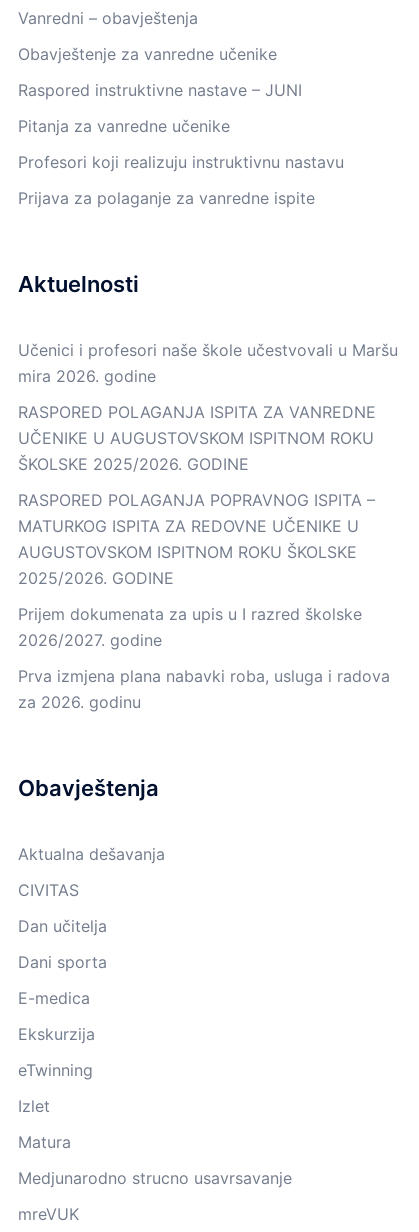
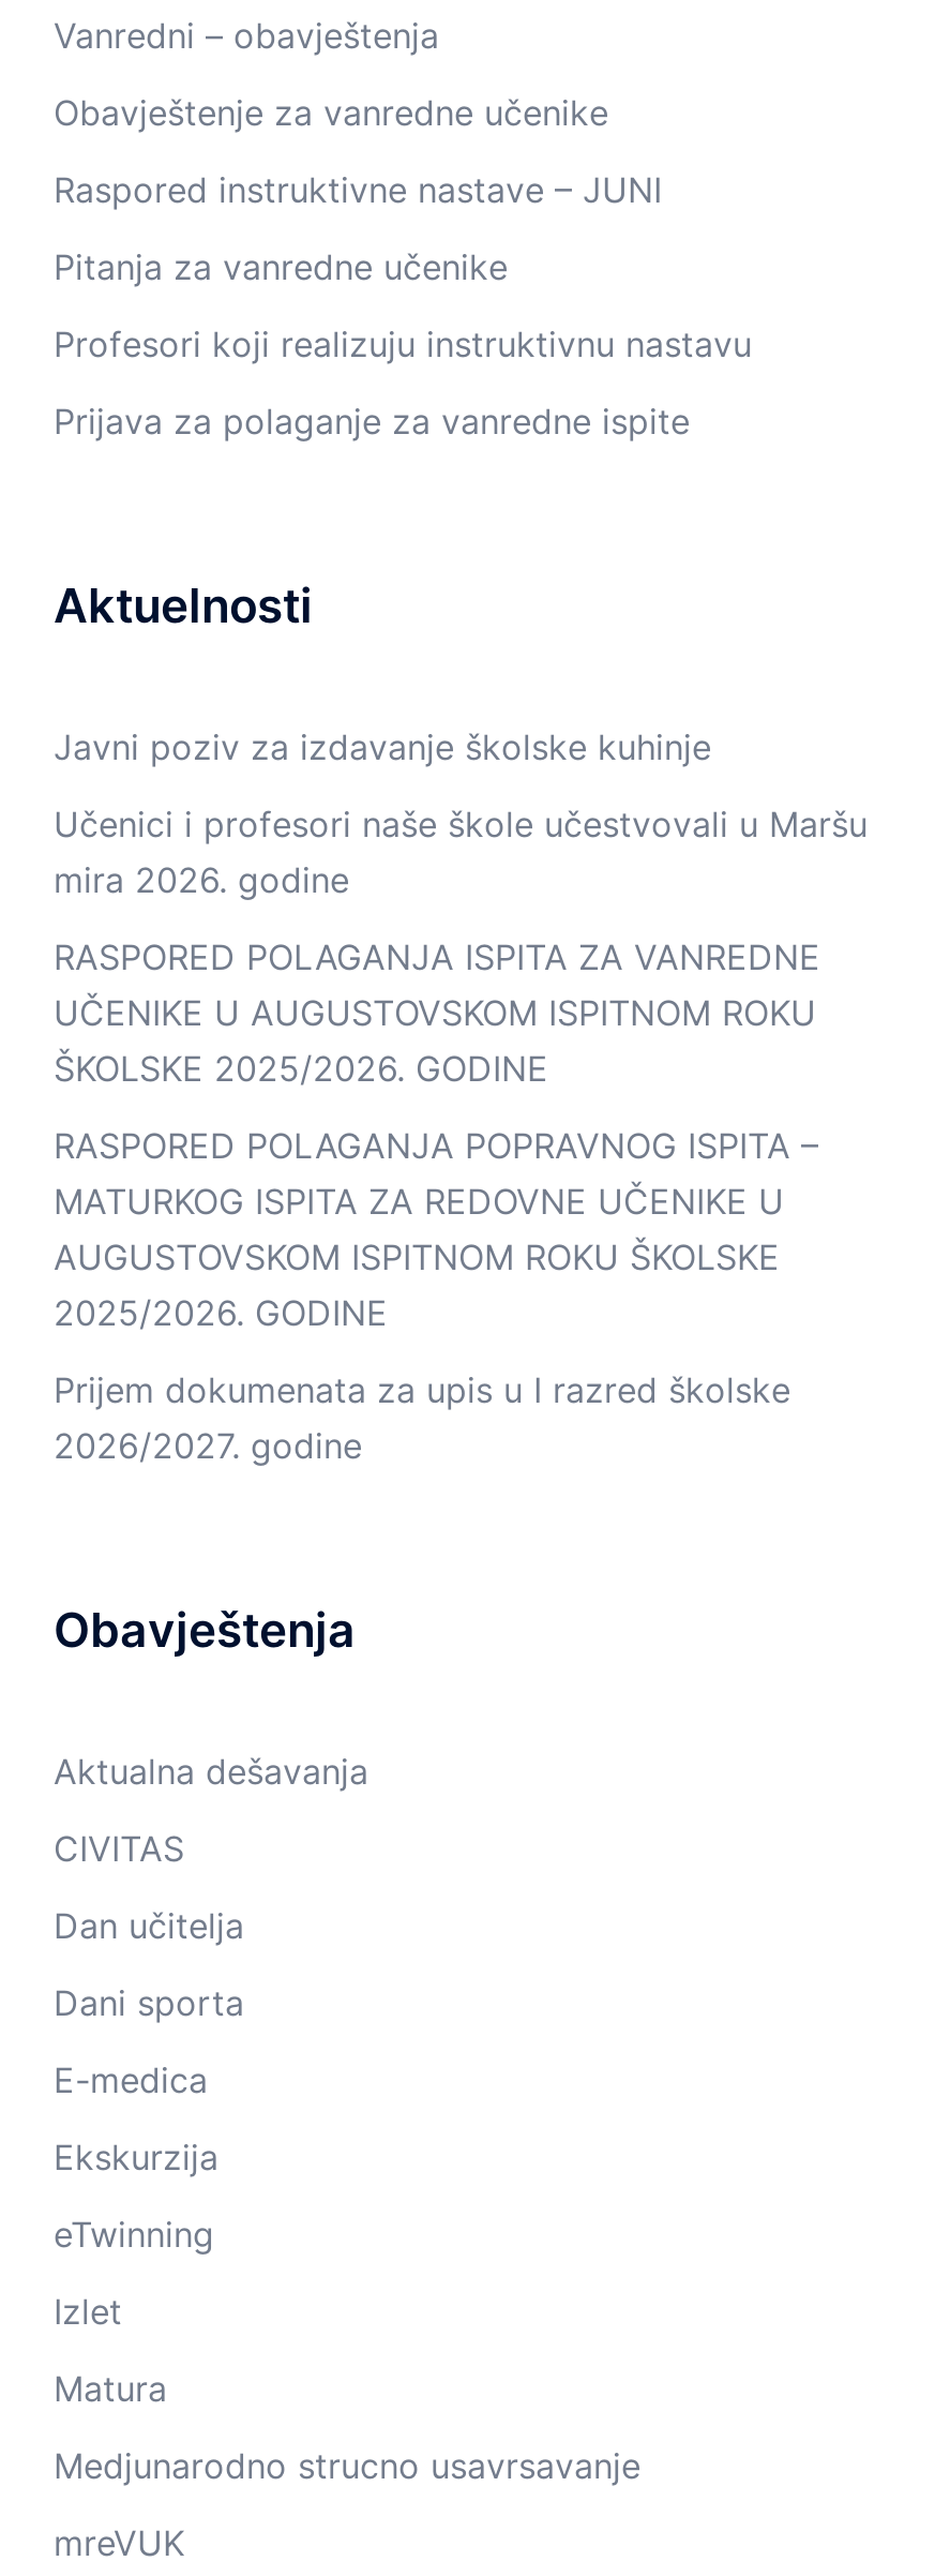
none -> [54,725,711,768] Javni poziv za izdavanje školske kuhinje
moved [18,340,398,650] -> [54,803,868,1467]: Učenici i profesori naše škole učestvovali u Maršu | mira 2026. godine | RASPORED POLAGANJA ISPITA ZA VANREDNE | ... | Prijem dokumenata za upis u I razred školske | 2026/2027. godine
[18,666,390,712] Prva izmjena plana nabavki roba, usluga i radova | za 2026. godinu -> none

